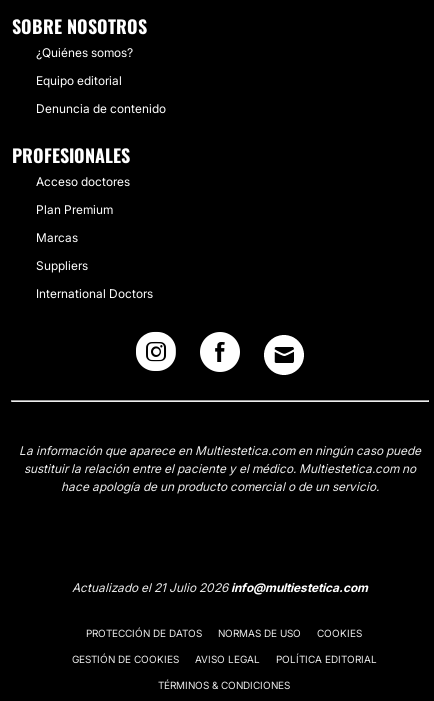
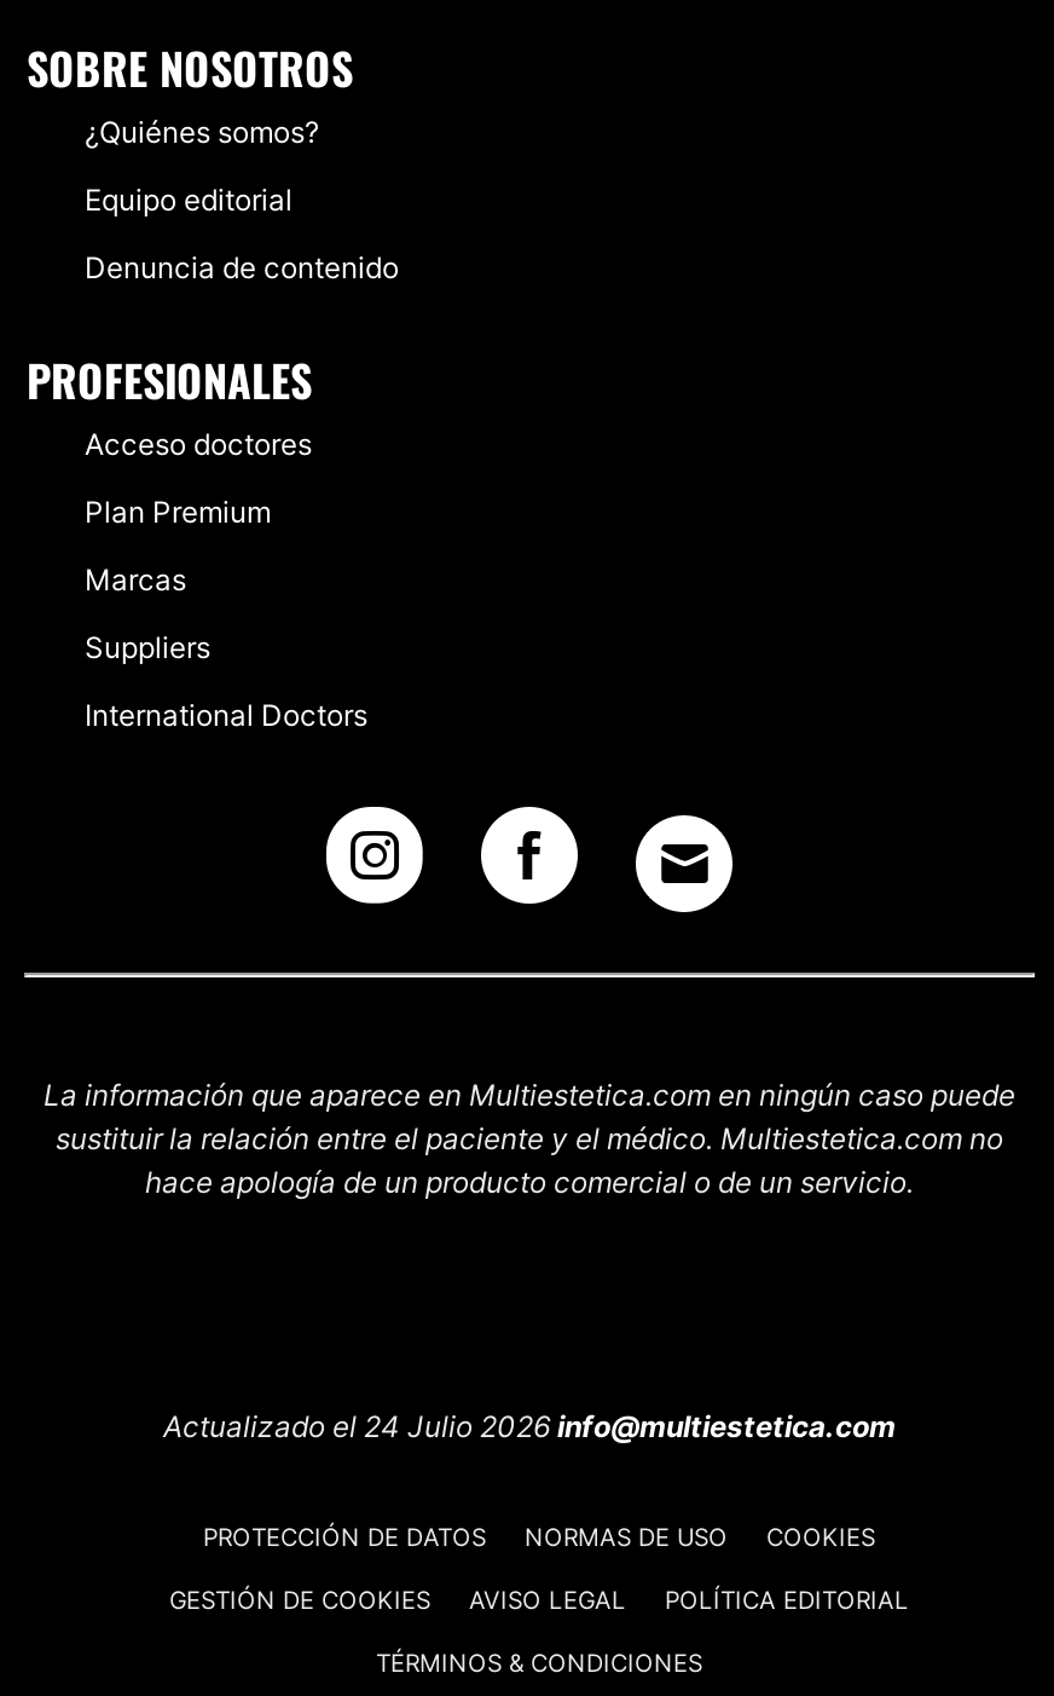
[72,580,368,595] Actualizado el 21 Julio 2026 info@multiestetica.com -> [163,1408,896,1444] Actualizado el 24 Julio 2026 info@multiestetica.com

